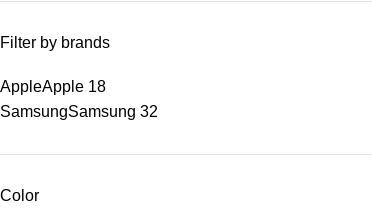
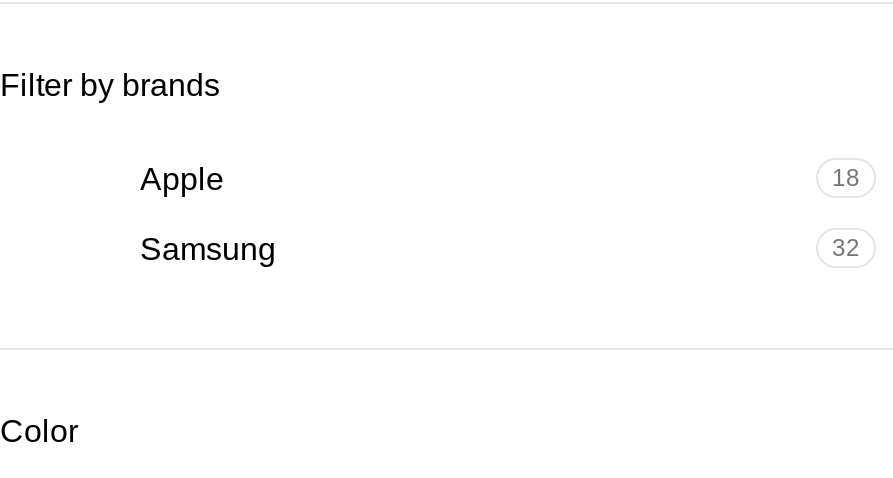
[0,78,106,95] AppleApple 18 -> [140,161,860,195] Apple | 18
[0,103,158,120] SamsungSamsung 32 -> [140,231,860,265] Samsung | 32

